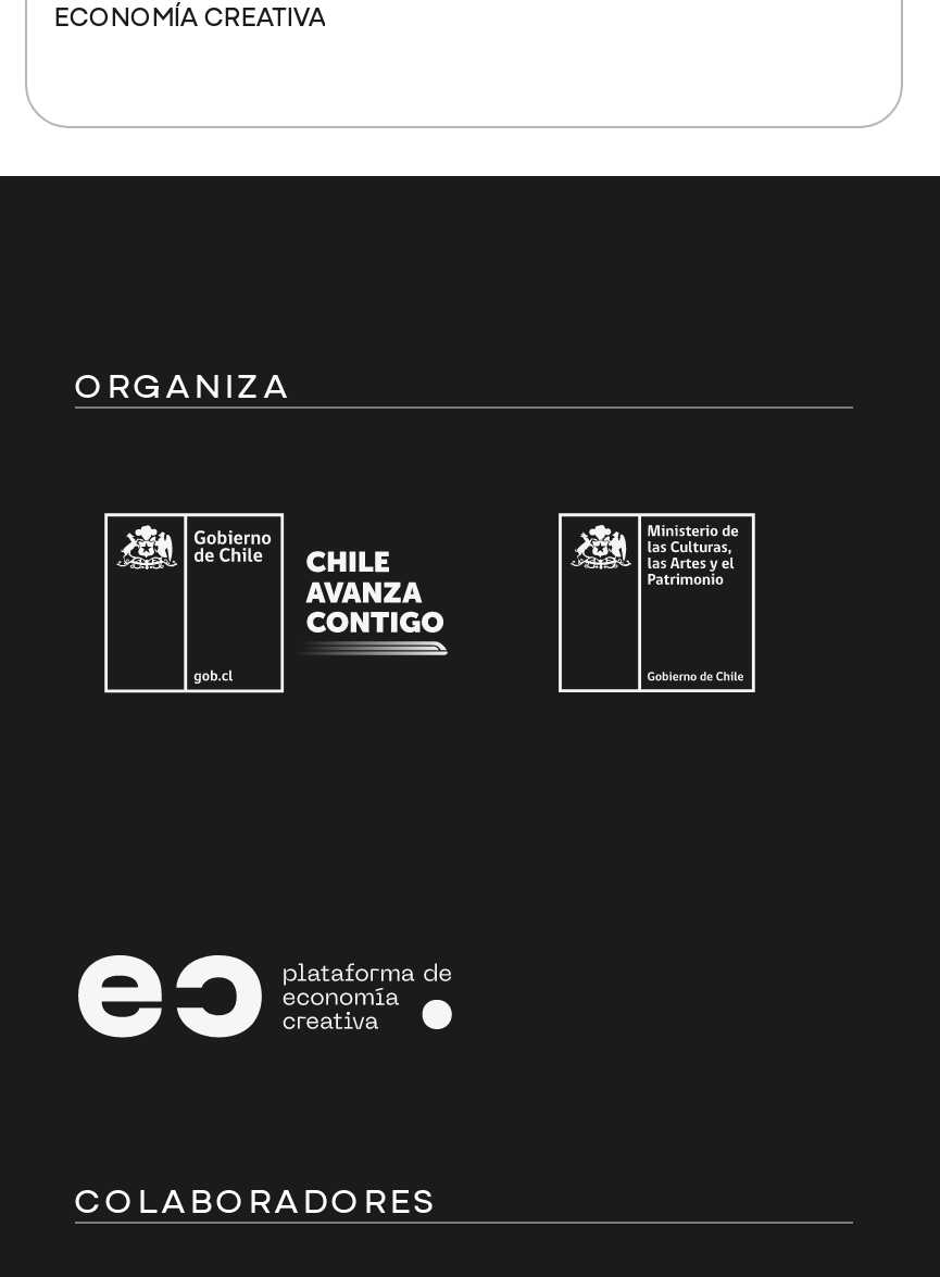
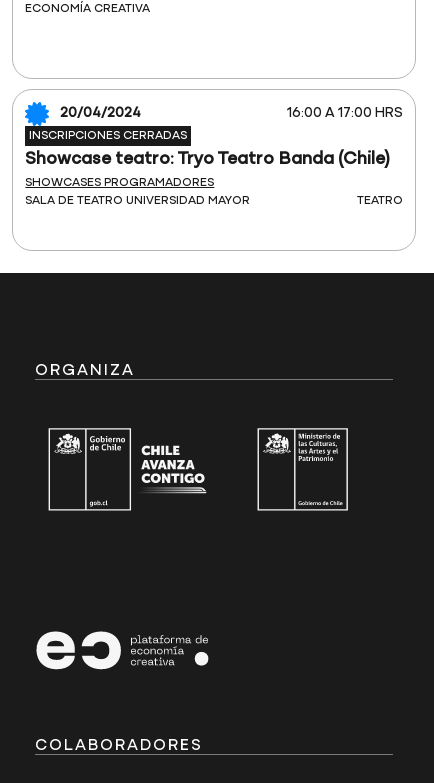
none -> [25,106,403,207] 20/04/2024 | 16:00 A 17:00 HRS | INSCRIPCIONES CERRADAS | Showcase teatro: Tryo Teatro Banda (Chile) | SHOWCASES PROGRAMADORES | SALA DE TEATRO UNIVERSIDAD MAYOR | TEATRO

